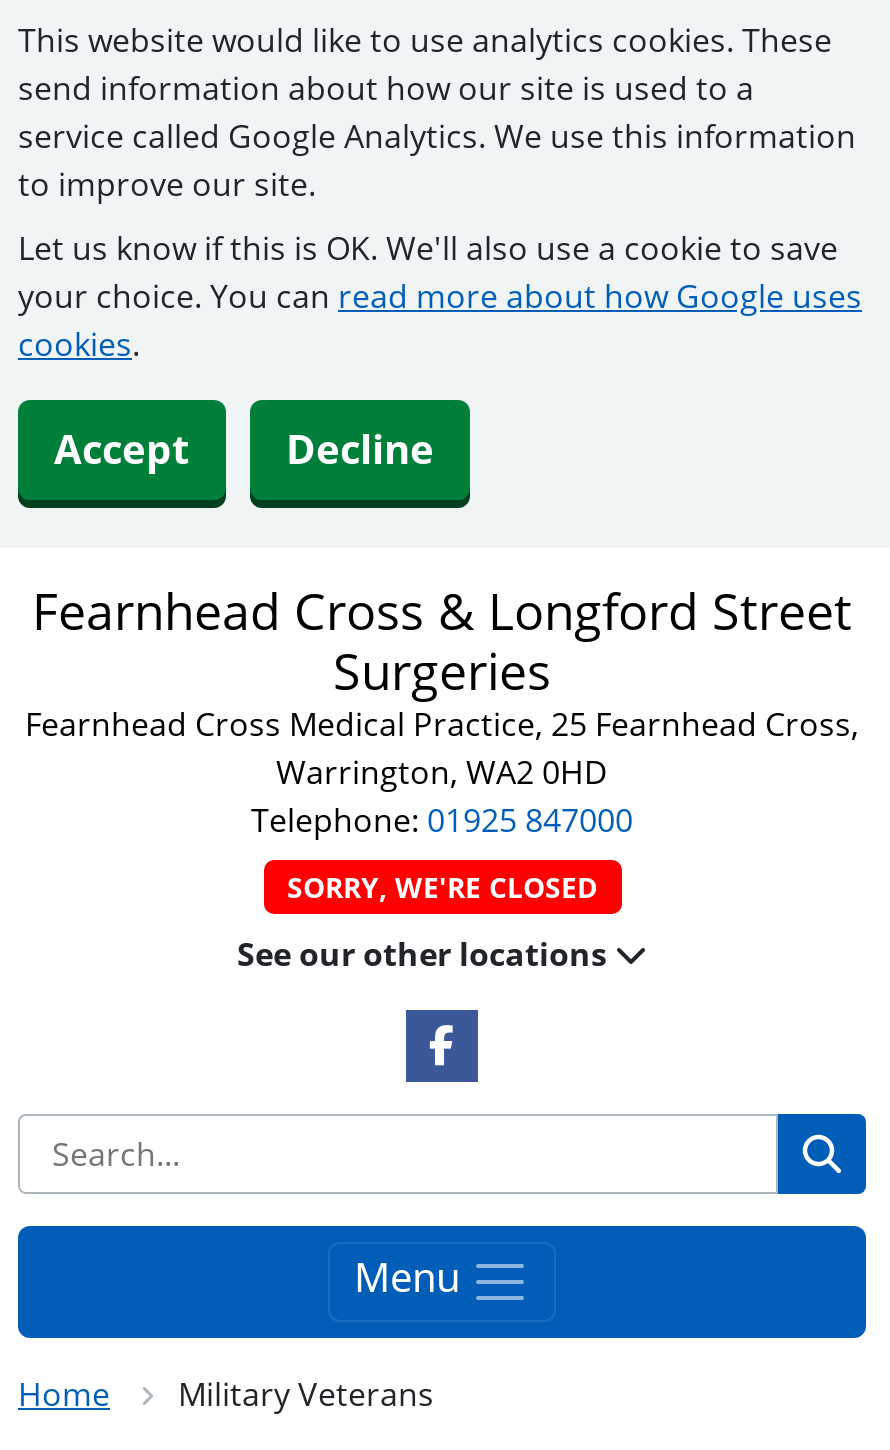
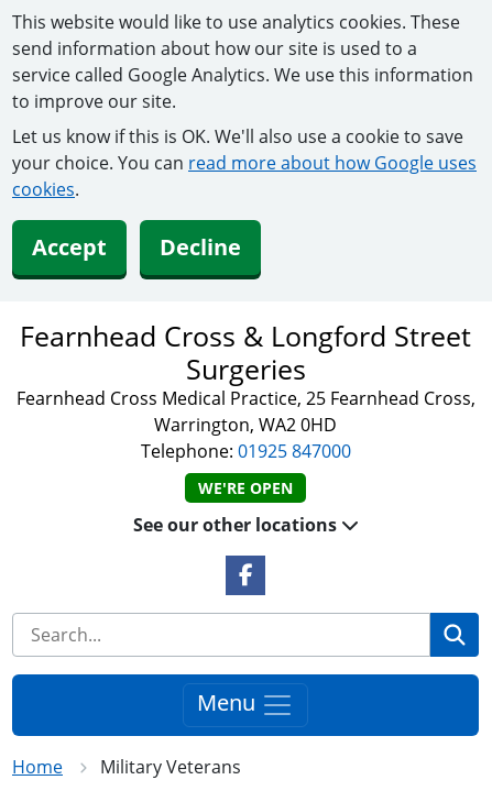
[287,868,597,906] SORRY, WE'RE CLOSED -> [198,477,293,498] WE'RE OPEN

